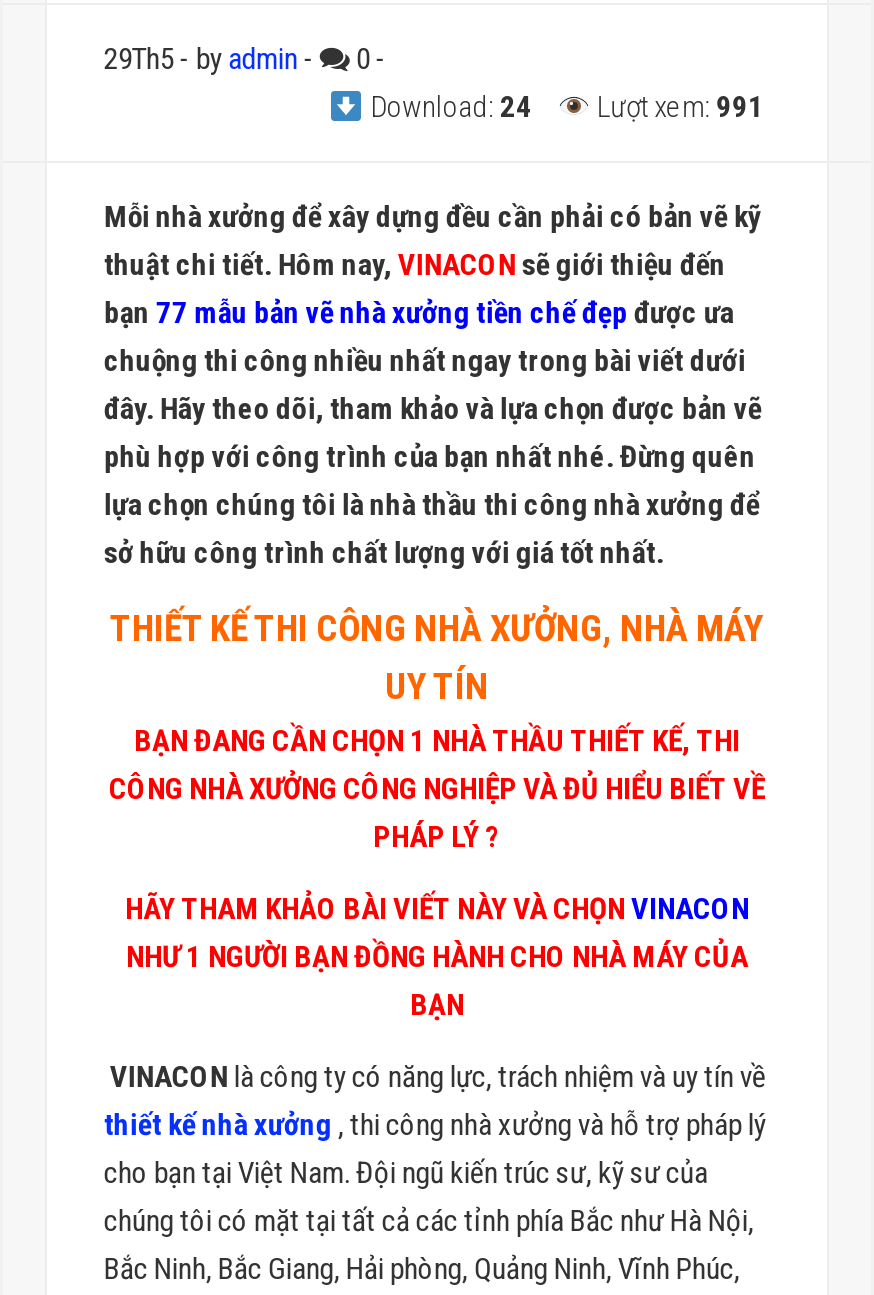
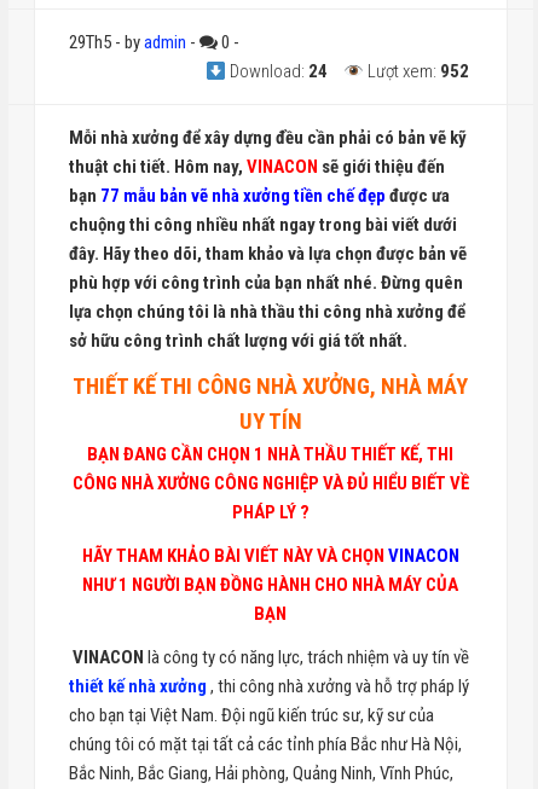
[364,90,764,126] Download: 24 Lượt xem: 991 -> [227,61,469,83] Download: 24 Lượt xem: 952

